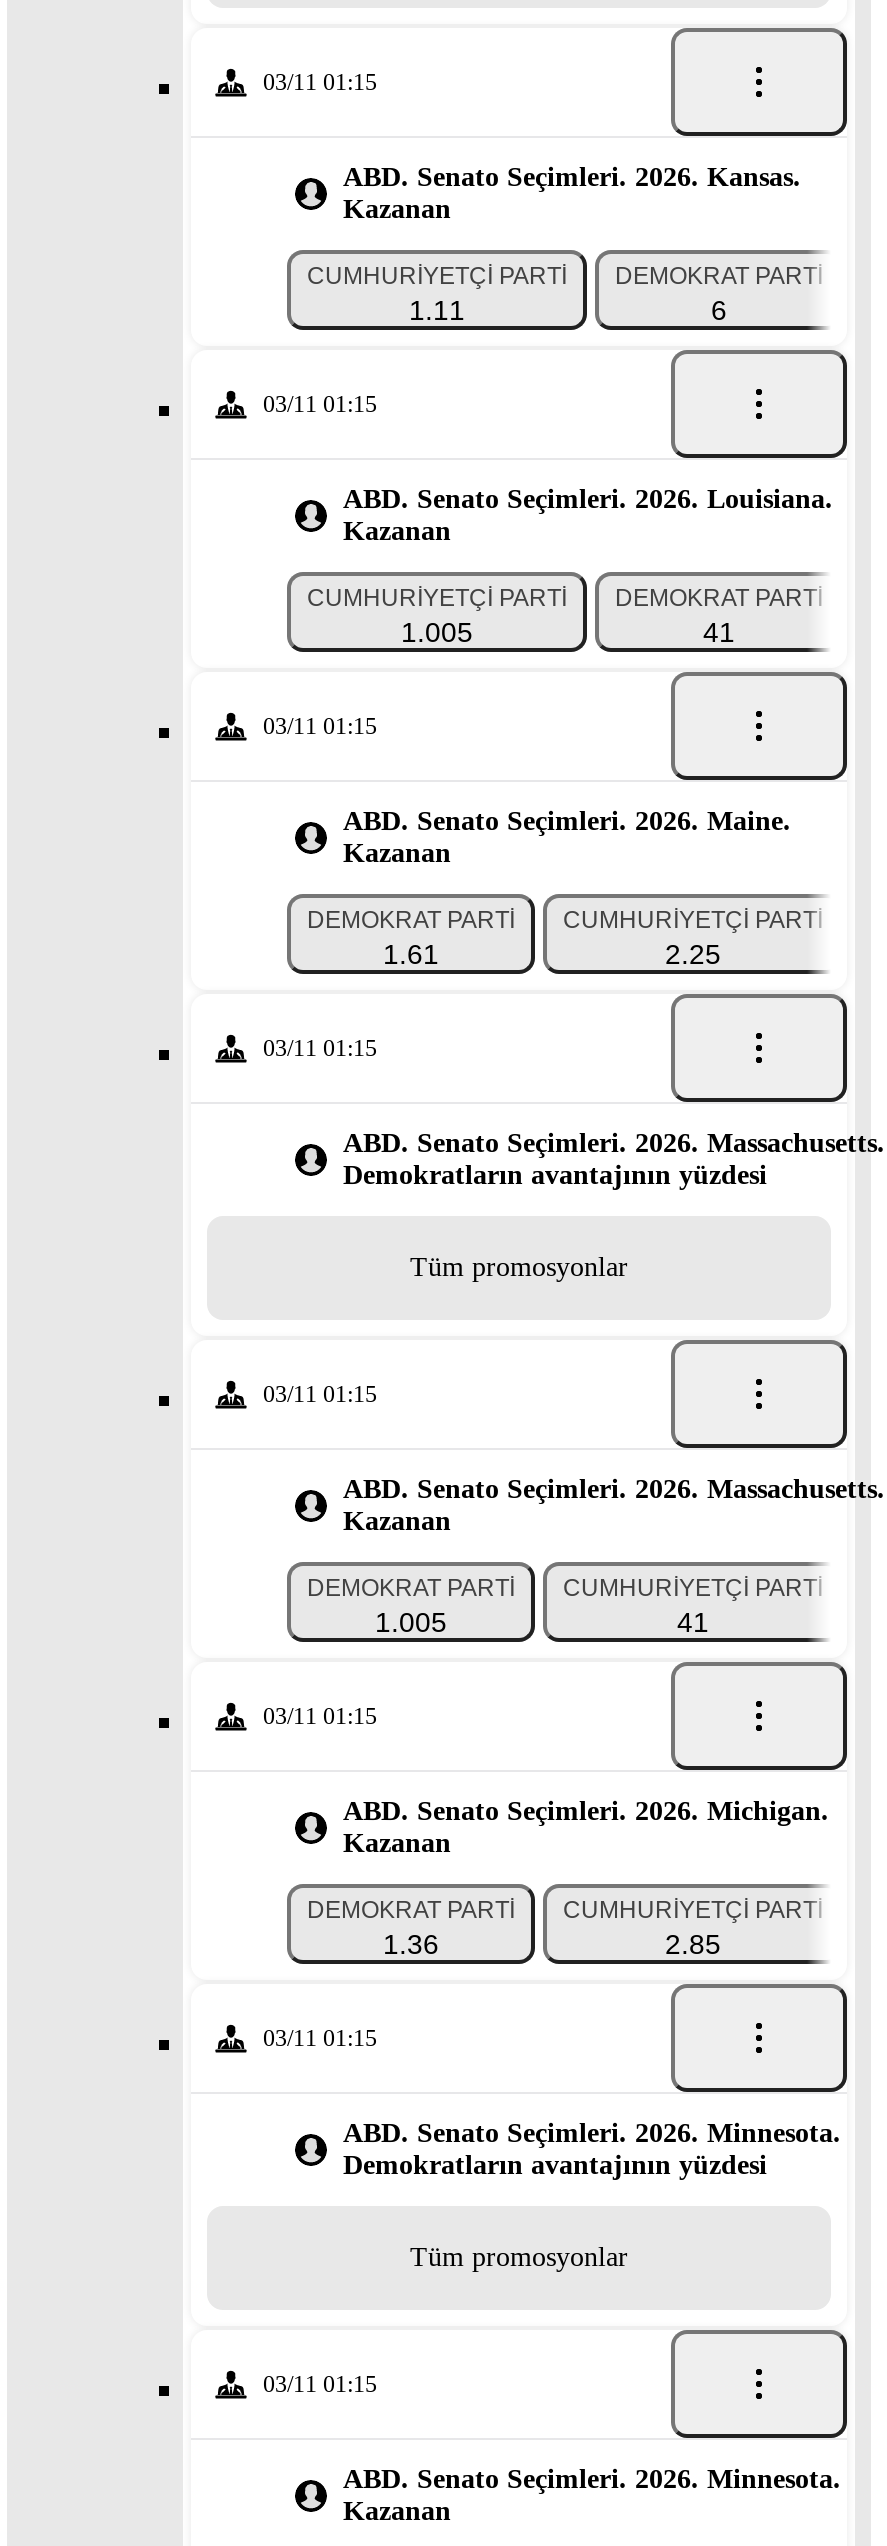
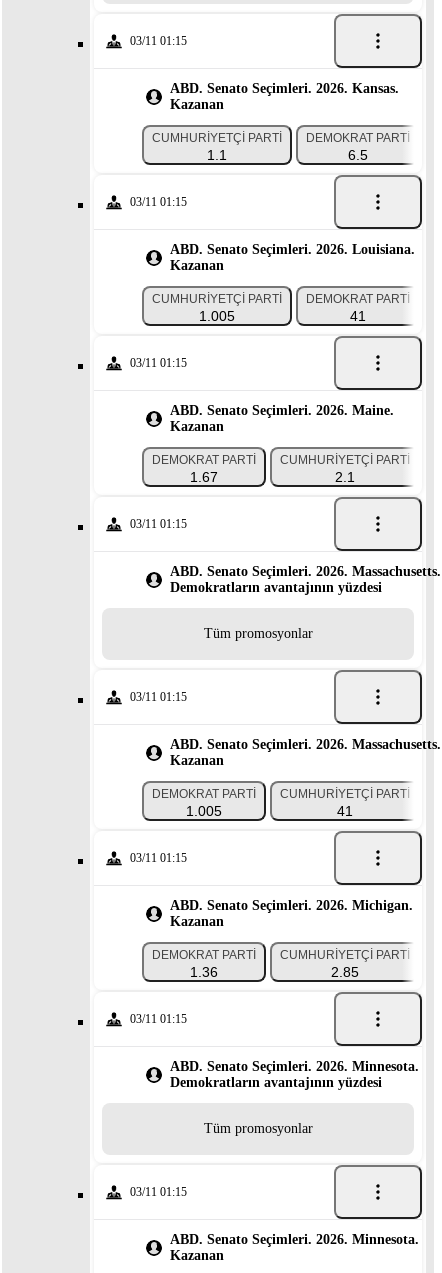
[409,294,465,326] 1.11 -> [207,147,227,163] 1.1
[711,294,727,326] 6 -> [348,147,368,163] 6.5
[383,938,439,970] 1.61 -> [190,469,218,485] 1.67
[665,938,721,970] 2.25 -> [335,469,355,485] 2.1

